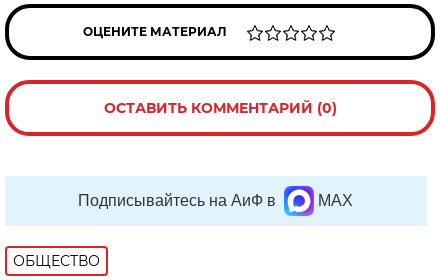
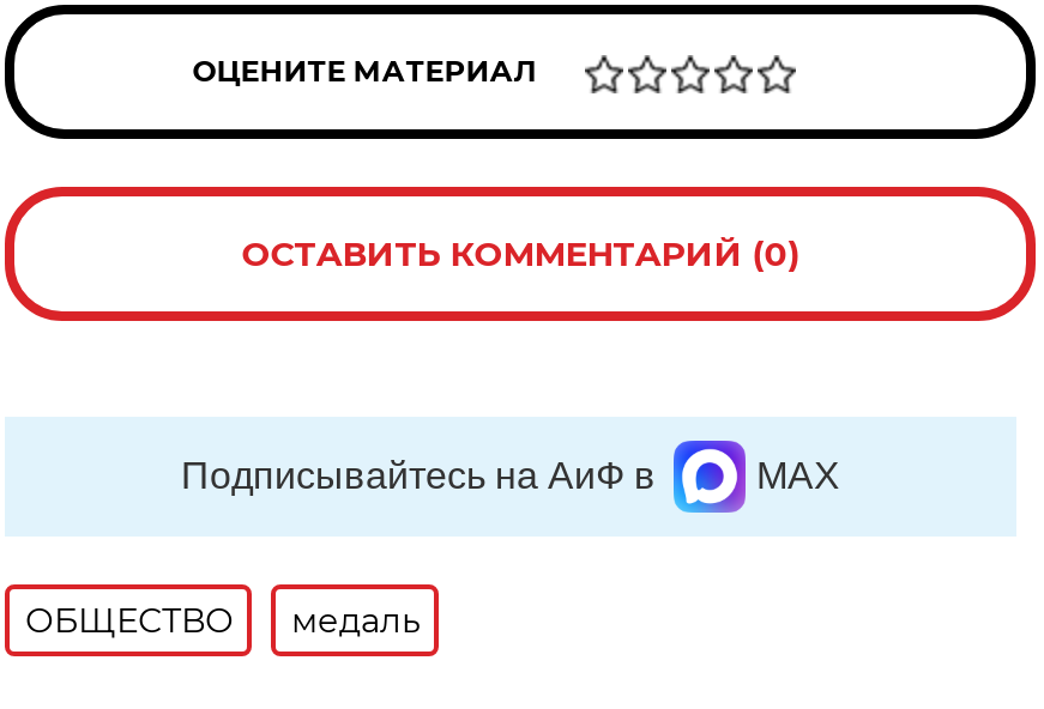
none -> [291,599,420,642] медаль

